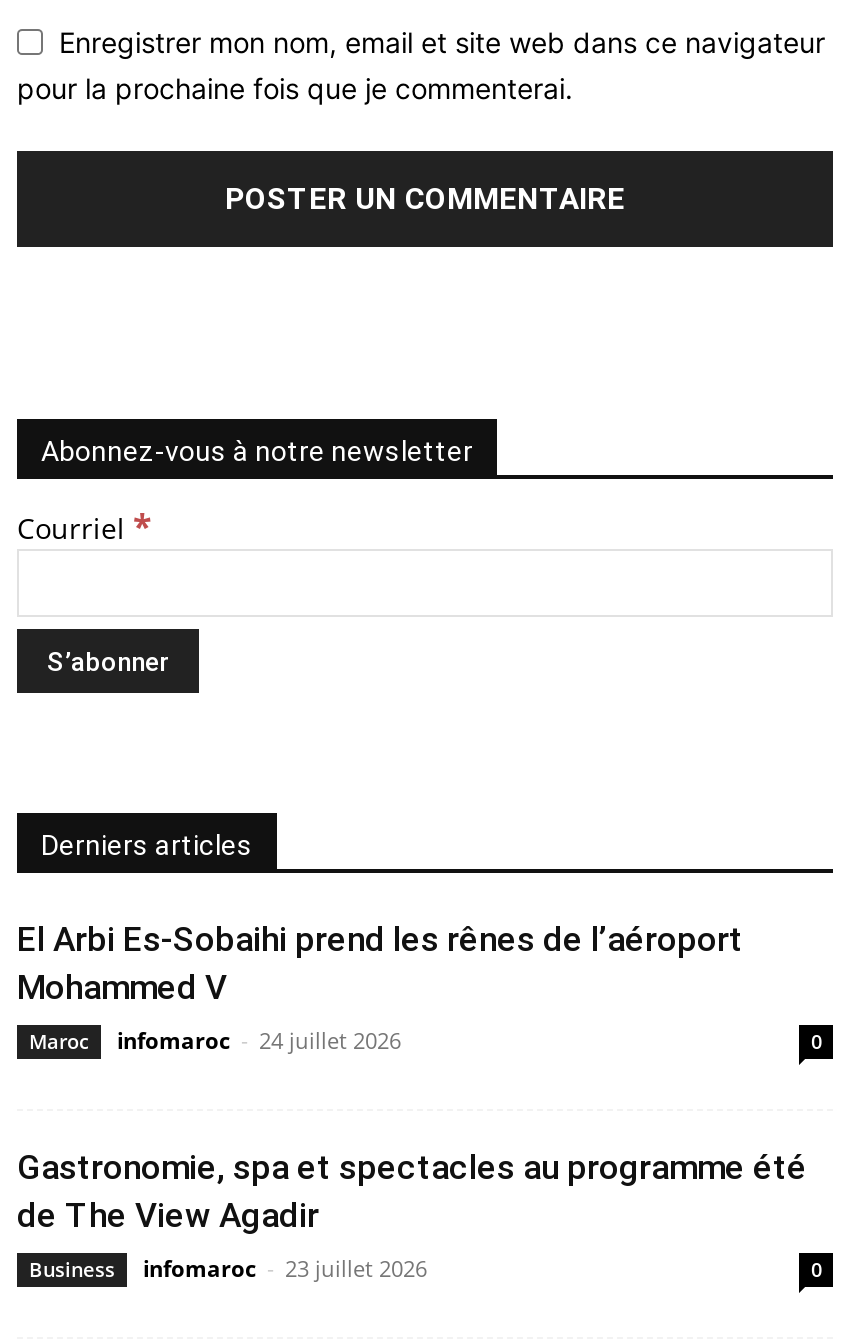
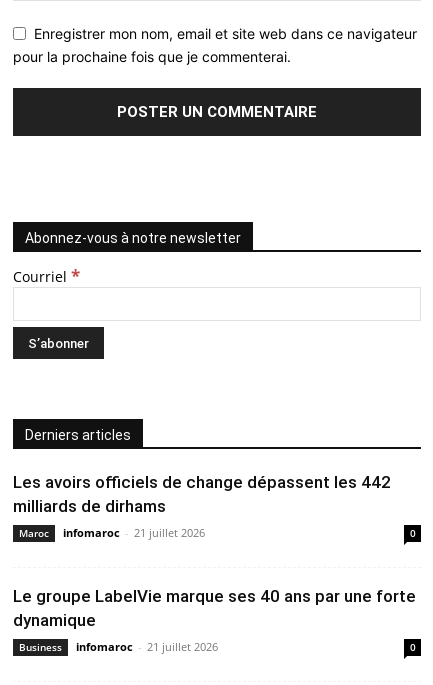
[17,919,743,1007] El Arbi Es-Sobaihi prend les rênes de l’aéroport | Mohammed V -> [13,472,391,516] Les avoirs officiels de change dépassent les 442 | milliards de dirhams
[117,1025,401,1055] infomaroc - 24 juillet 2026 -> [63,525,205,540] infomaroc - 21 juillet 2026
[17,1147,807,1235] Gastronomie, spa et spectacles au programme été | de The View Agadir -> [13,586,416,630] Le groupe LabelVie marque ses 40 ans par une forte | dynamique
[143,1253,427,1283] infomaroc - 23 juillet 2026 -> [76,639,218,654] infomaroc - 21 juillet 2026

